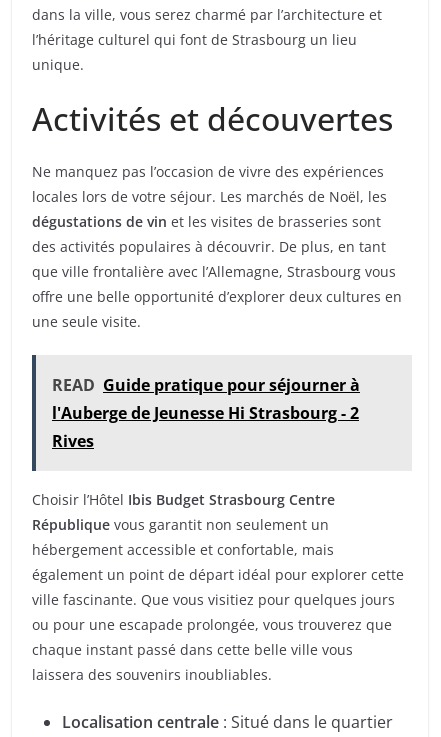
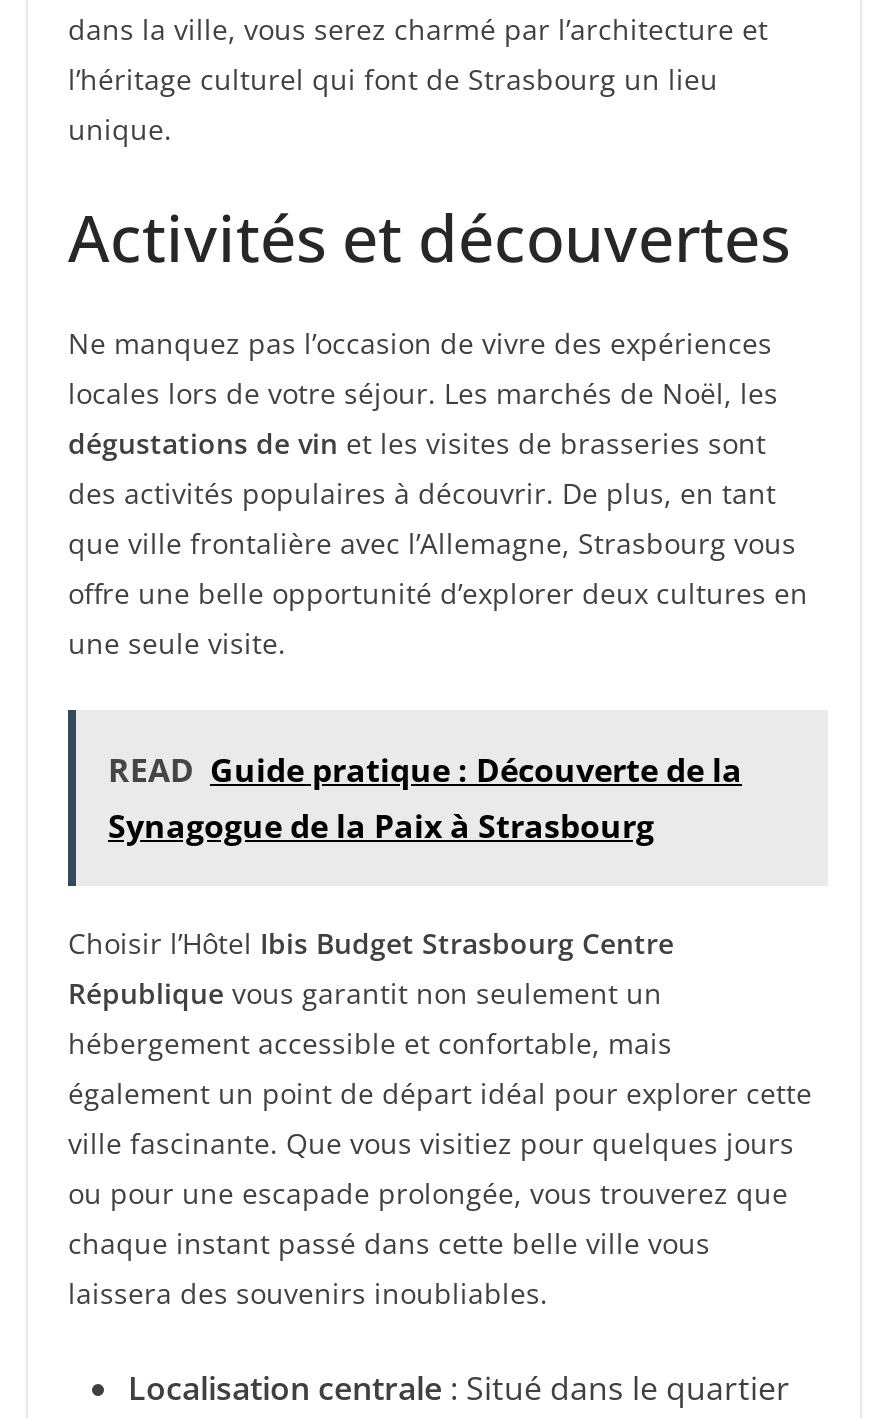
[52,374,360,452] READ Guide pratique pour séjourner à | l'Auberge de Jeunesse Hi Strasbourg - 2 | Rives -> [108,747,742,847] READ Guide pratique : Découverte de la | Synagogue de la Paix à Strasbourg

